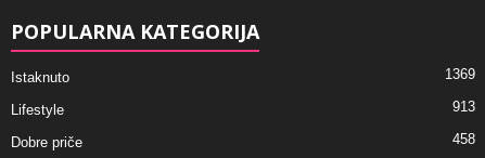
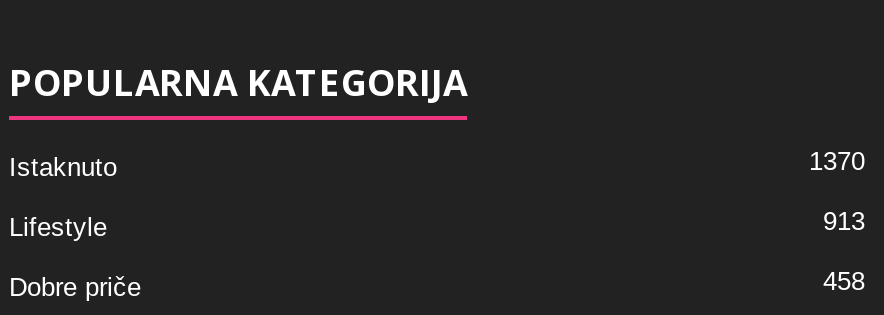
[445,66,475,82] 1369 -> [809,146,865,176] 1370

